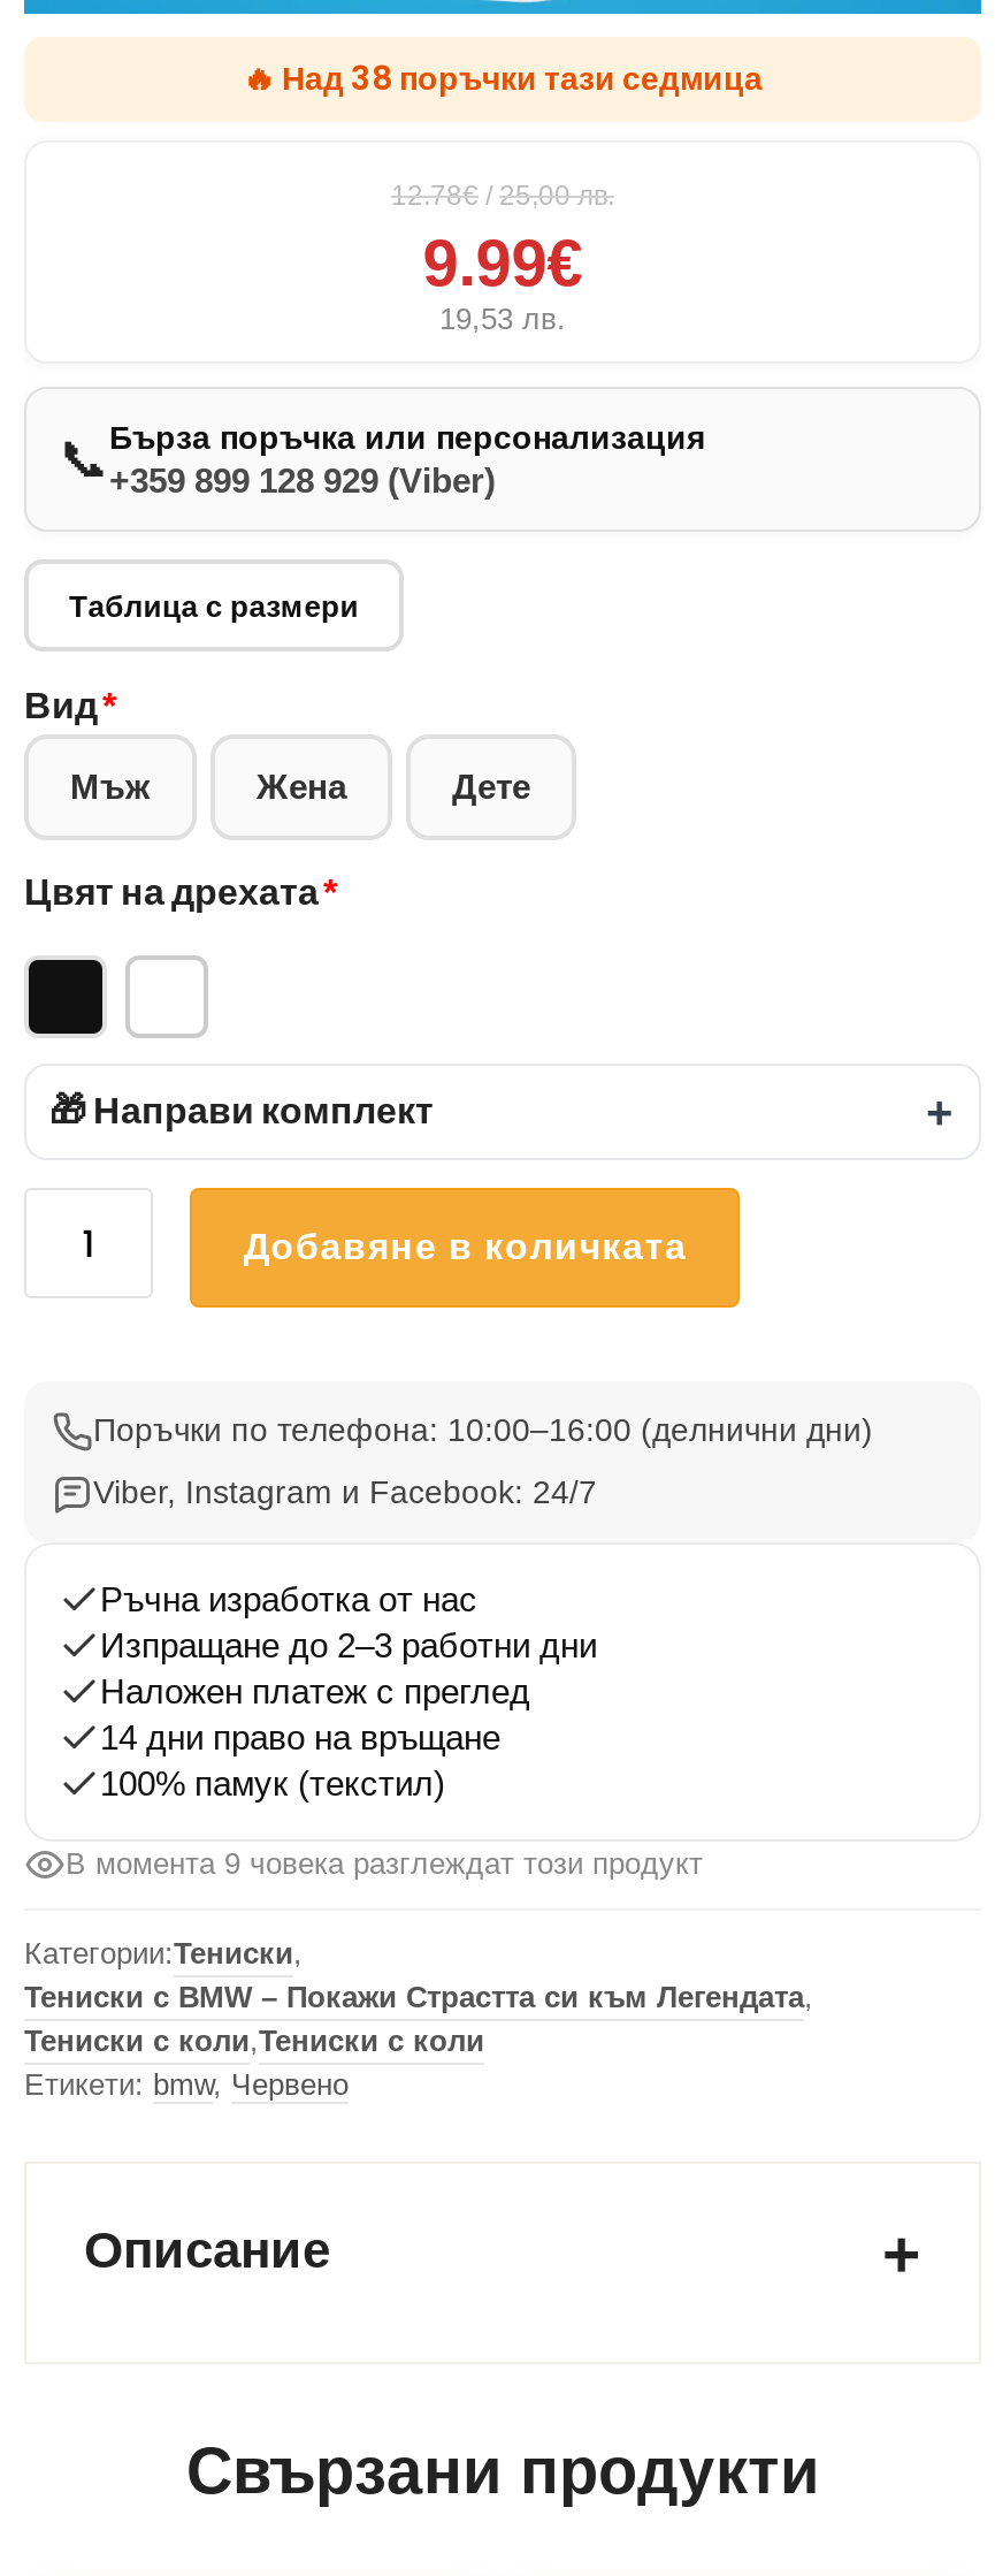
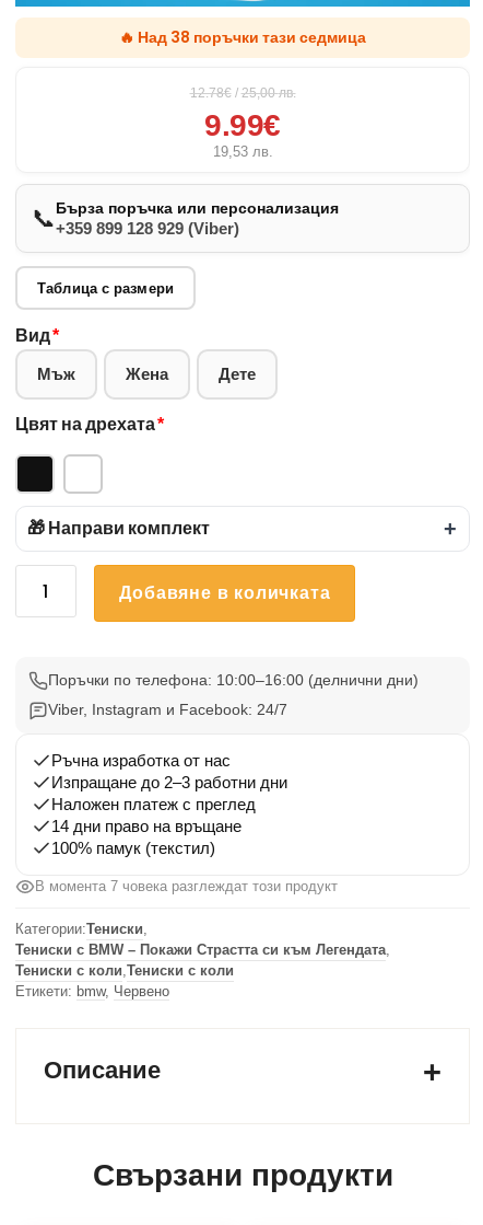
[66,1846,703,1881] В момента 9 човека разглеждат този продукт -> [35,878,338,895] В момента 7 човека разглеждат този продукт

